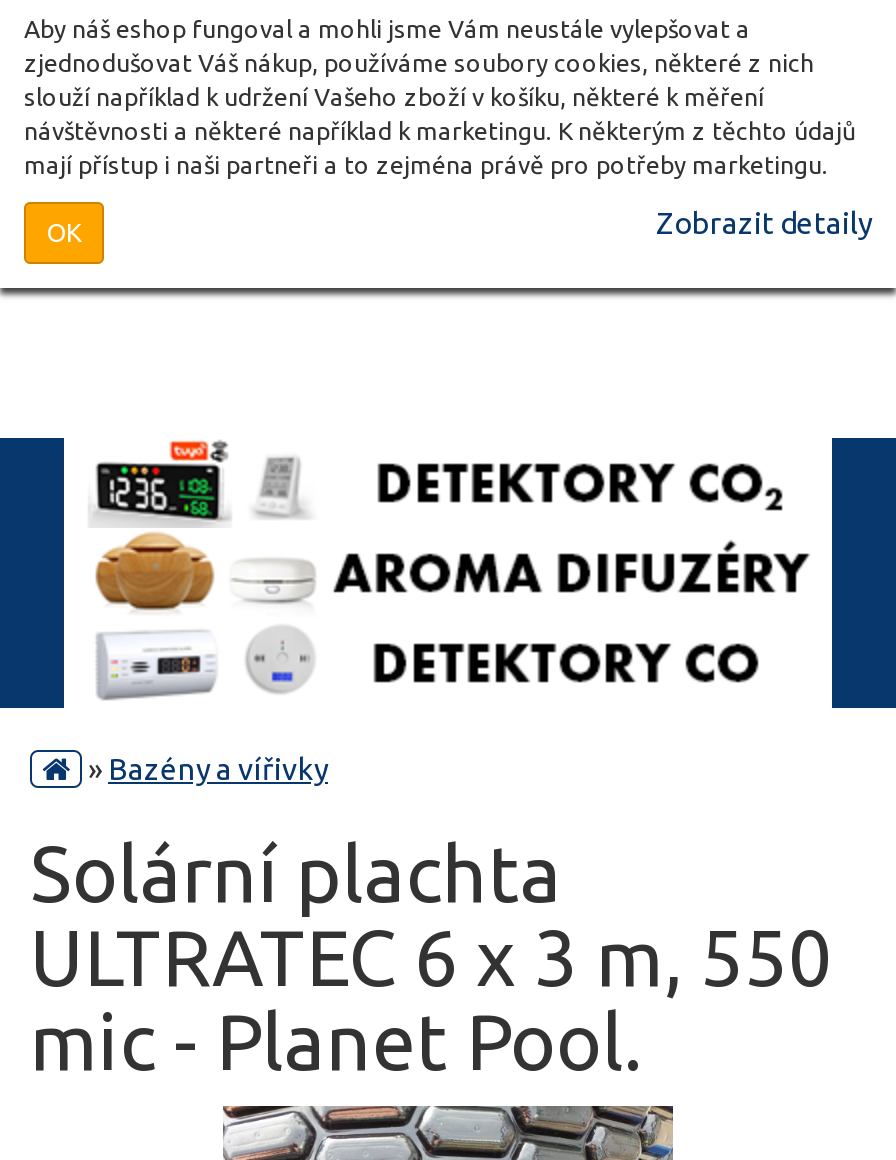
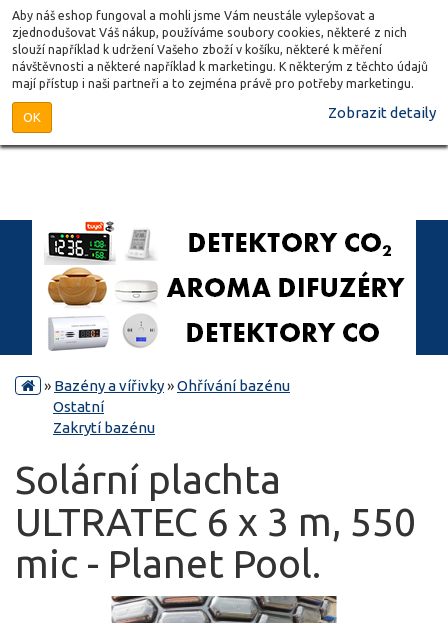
[82,752,328,786] » Bazény a vířivky -> [41,377,290,436] » Bazény a vířivky» Ohřívání bazénu | Ostatní | Zakrytí bazénu

